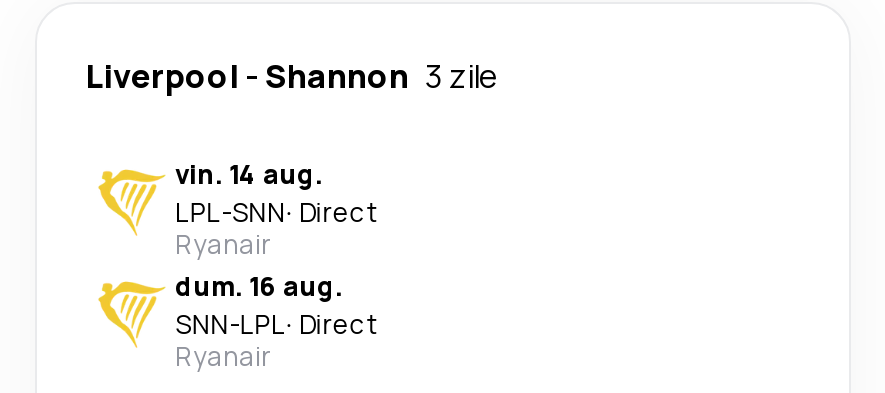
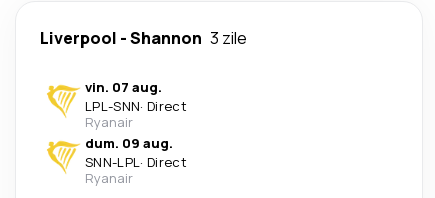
[175,155,323,191] vin. 14 aug. -> [85,78,162,96] vin. 07 aug.
[175,267,343,303] dum. 16 aug. -> [85,134,173,152] dum. 09 aug.

